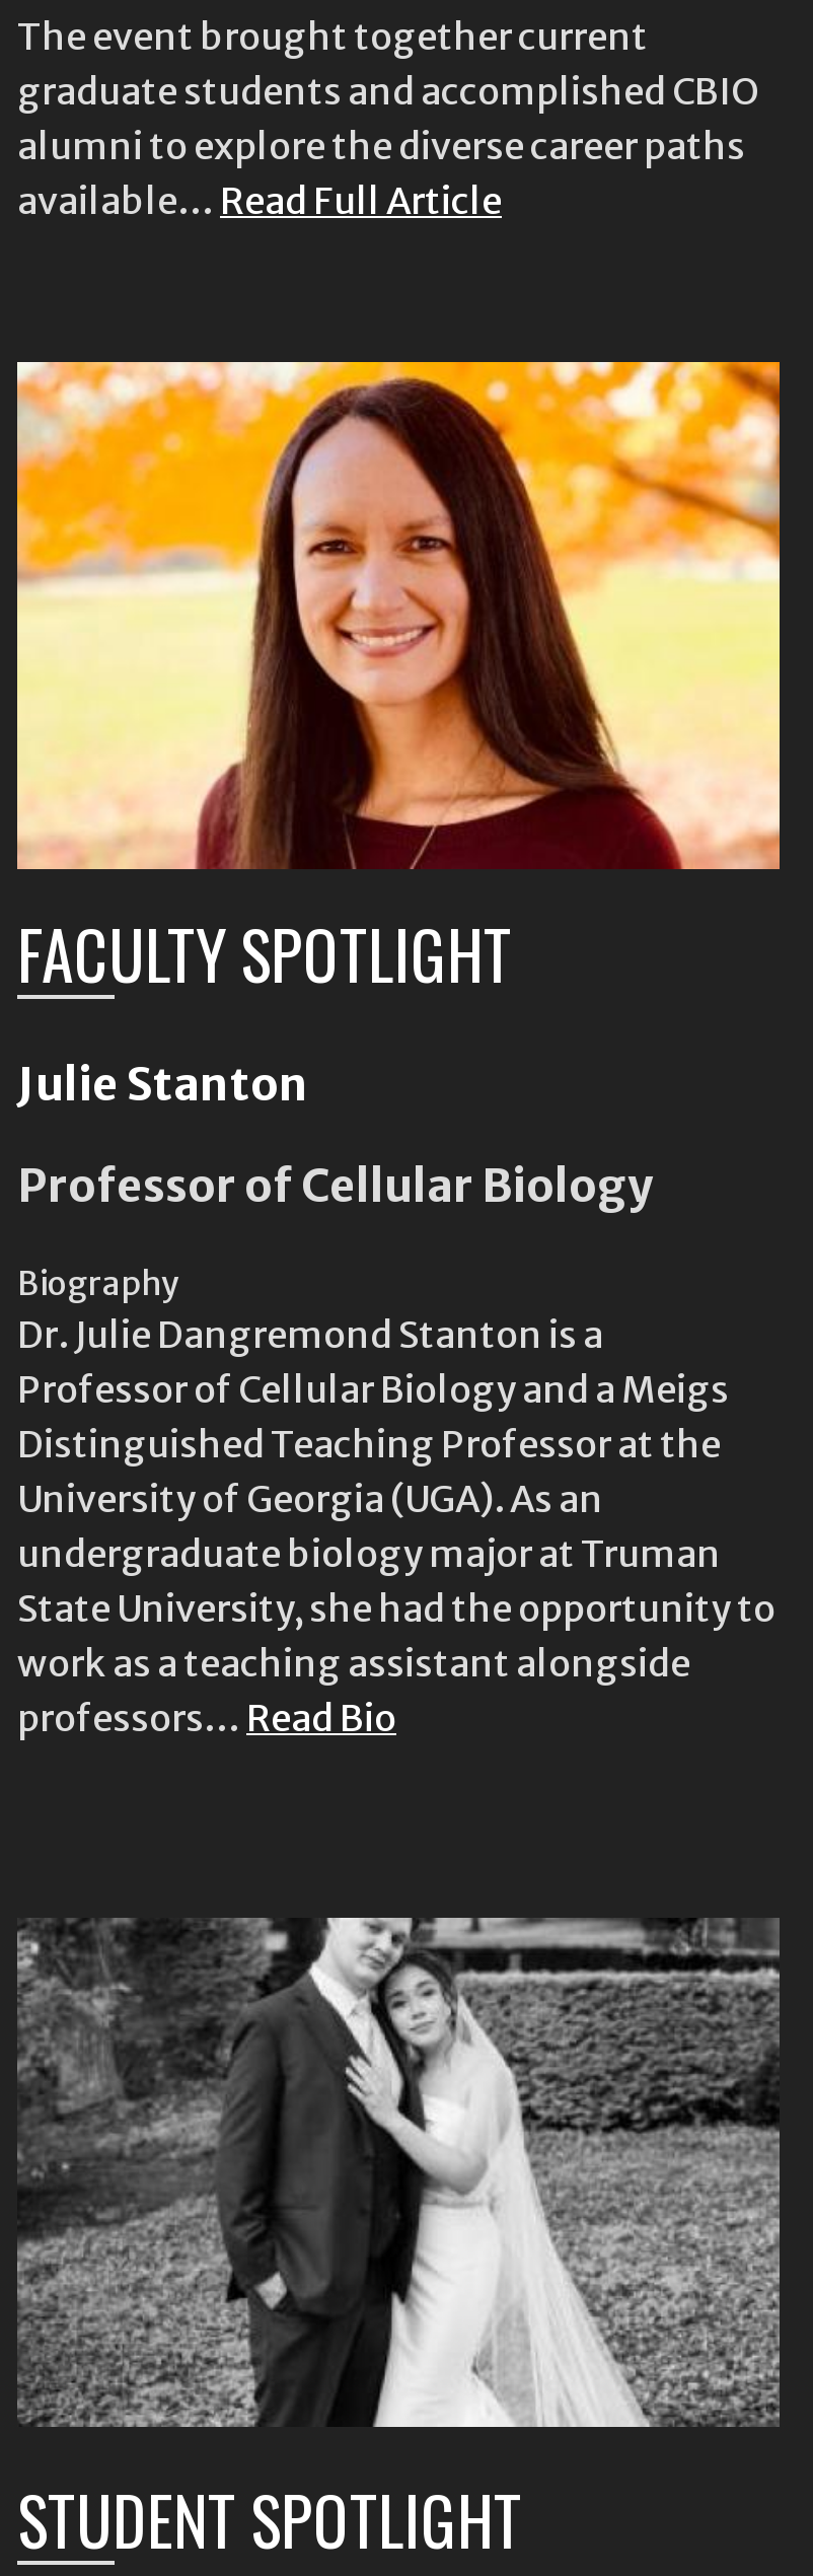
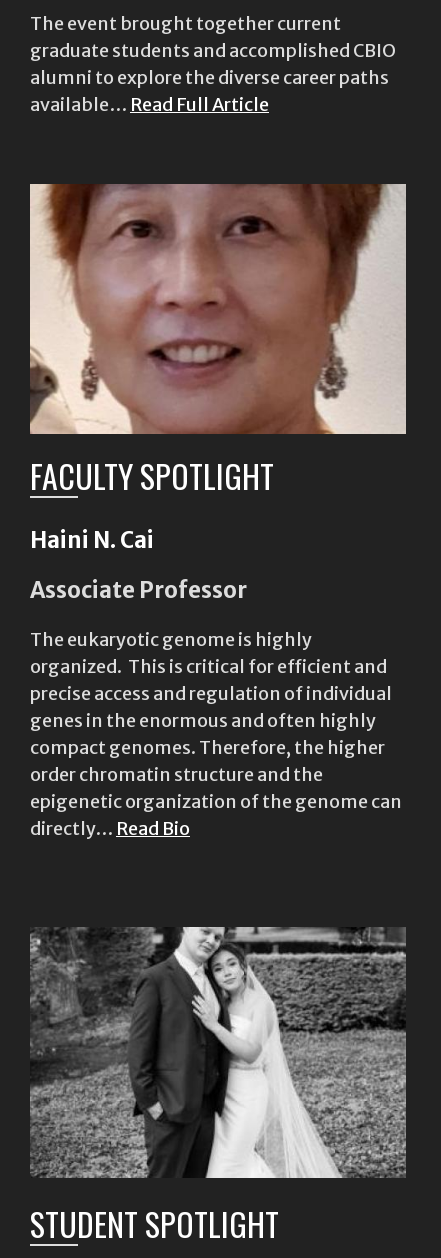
[15,360,782,871] [image] -> [29,183,407,435] [image]
[17,1056,309,1113] Julie Stanton -> [30,526,154,554] Haini N. Cai
[17,1158,654,1215] Professor of Cellular Biology -> [30,576,247,604] Associate Professor
[17,1263,775,1742] Biography | Dr. Julie Dangremond Stanton is a | Professor of Cellular Biology and a Meigs | Distinguished Teaching Professor at the | University of Georgia (UGA). As an | undergraduate biology major at Truman | State University, she had the opportunity to | work as a teaching assistant alongside | professors… Read Bio -> [30,628,402,840] The eukaryotic genome is highly | organized. This is critical for efficient and | precise access and regulation of individual | genes in the enormous and often highly | compact genomes. Therefore, the higher | order chromatin structure and the | epigenetic organization of the genome can | directly… Read Bio

